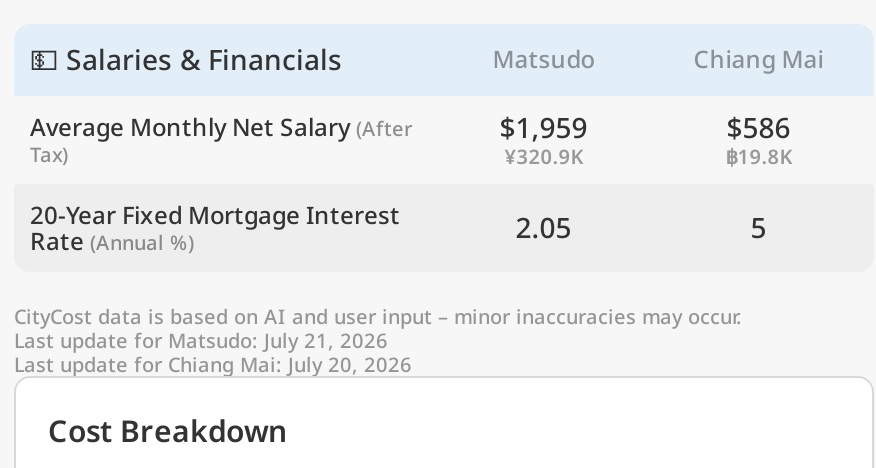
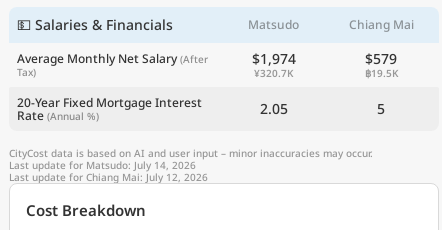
[500,108,588,170] $1,959 | ¥320.9K -> [252,49,296,80] $1,974 | ¥320.7K
[726,108,792,170] $586 | ฿19.8K -> [365,49,398,80] $579 | ฿19.5K
[14,326,388,354] Last update for Matsudo: July 21, 2026 -> [9,158,196,172] Last update for Matsudo: July 14, 2026
[14,350,412,378] Last update for Chiang Mai: July 20, 2026 -> [9,170,208,184] Last update for Chiang Mai: July 12, 2026

